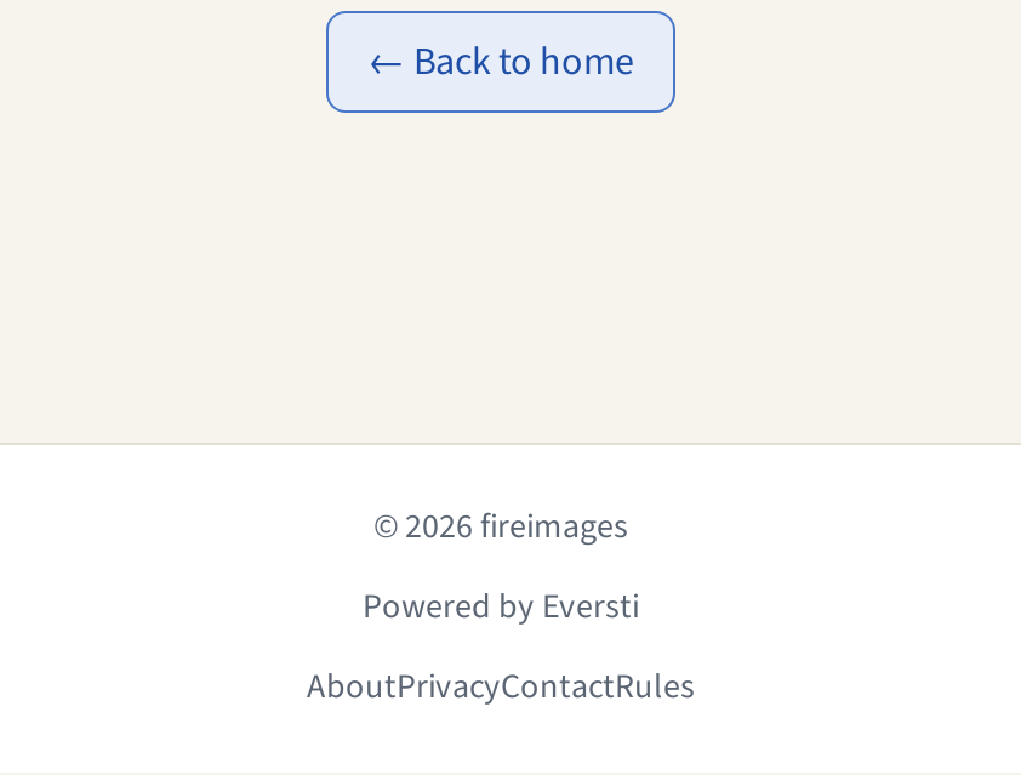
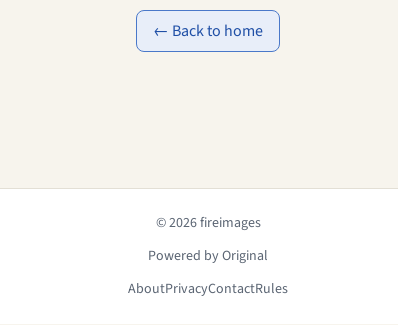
[363,583,639,631] Powered by Eversti -> [148,246,268,266] Powered by Original

